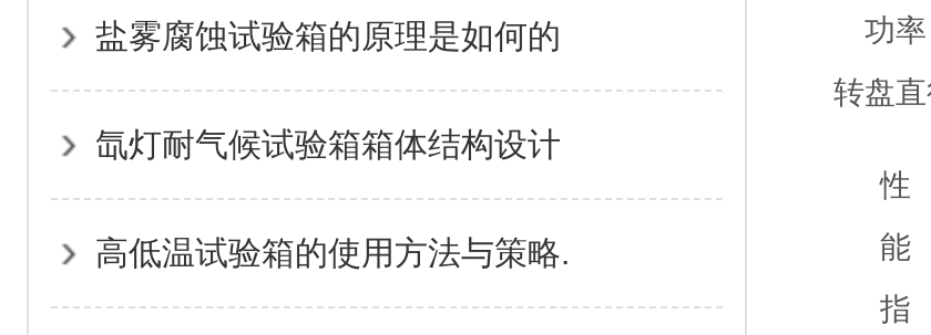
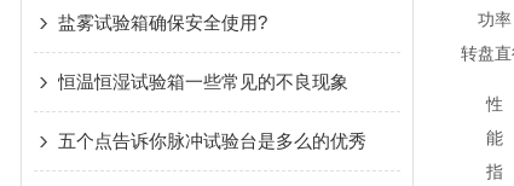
[95,17,561,54] 盐雾腐蚀试验箱的原理是如何的 -> [58,12,267,33] 盐雾试验箱确保安全使用?
[95,125,561,163] 氙灯耐气候试验箱箱体结构设计 -> [58,71,348,92] 恒温恒湿试验箱一些常见的不良现象
[95,233,570,271] 高低温试验箱的使用方法与策略. -> [58,130,366,151] 五个点告诉你脉冲试验台是多么的优秀

